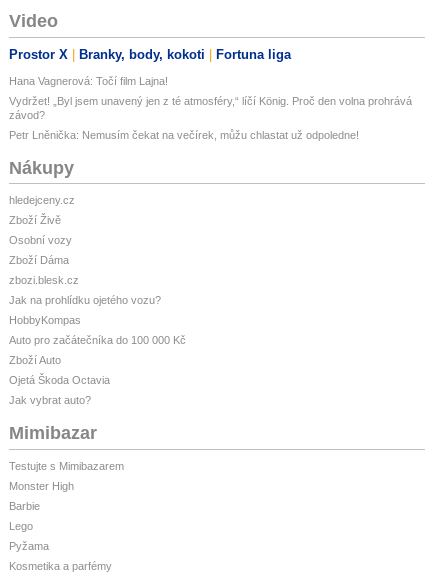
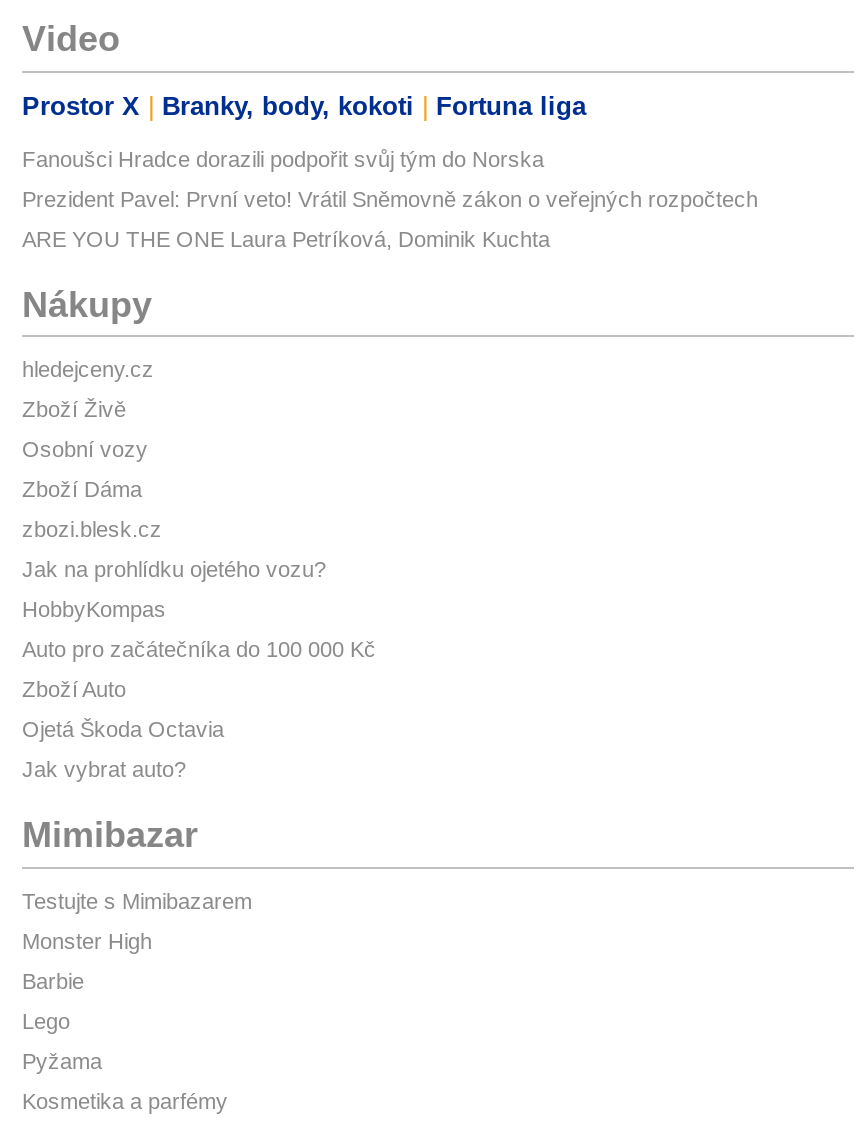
[9,74,168,86] Hana Vagnerová: Točí film Lajna! -> [22,146,544,170] Fanoušci Hradce dorazili podpořit svůj tým do Norska
[9,94,412,120] Vydržet! „Byl jsem unavený jen z té atmosféry,“ líčí König. Proč den volna prohrává | závod? -> [22,186,758,210] Prezident Pavel: První veto! Vrátil Sněmovně zákon o veřejných rozpočtech
[9,128,359,140] Petr Lněnička: Nemusím čekat na večírek, můžu chlastat už odpoledne! -> [22,226,550,250] ARE YOU THE ONE Laura Petríková, Dominik Kuchta

